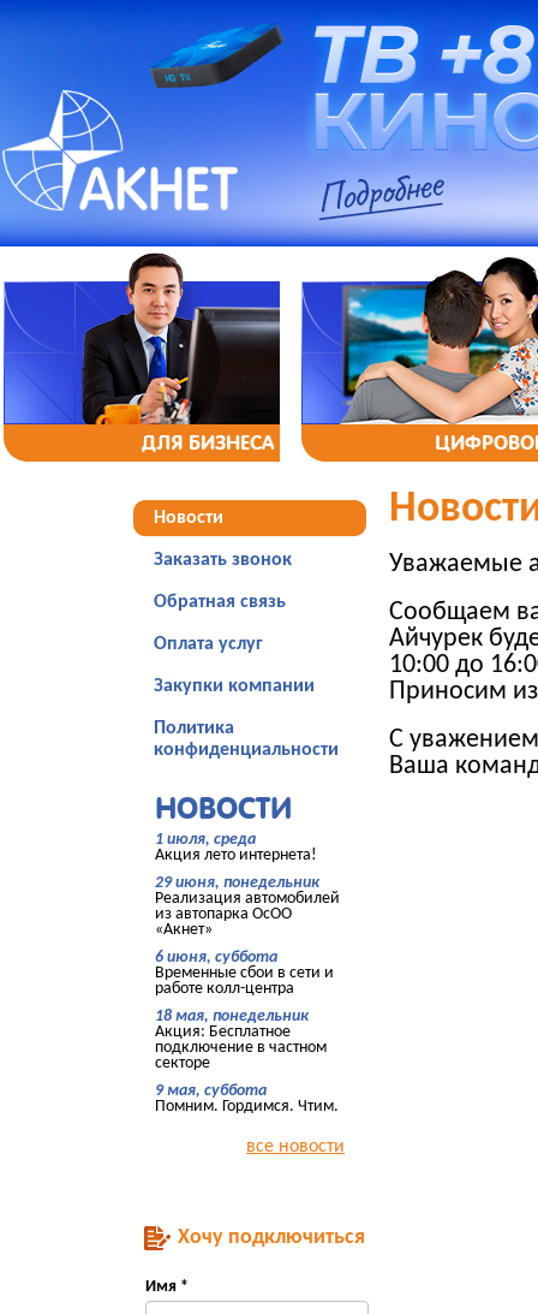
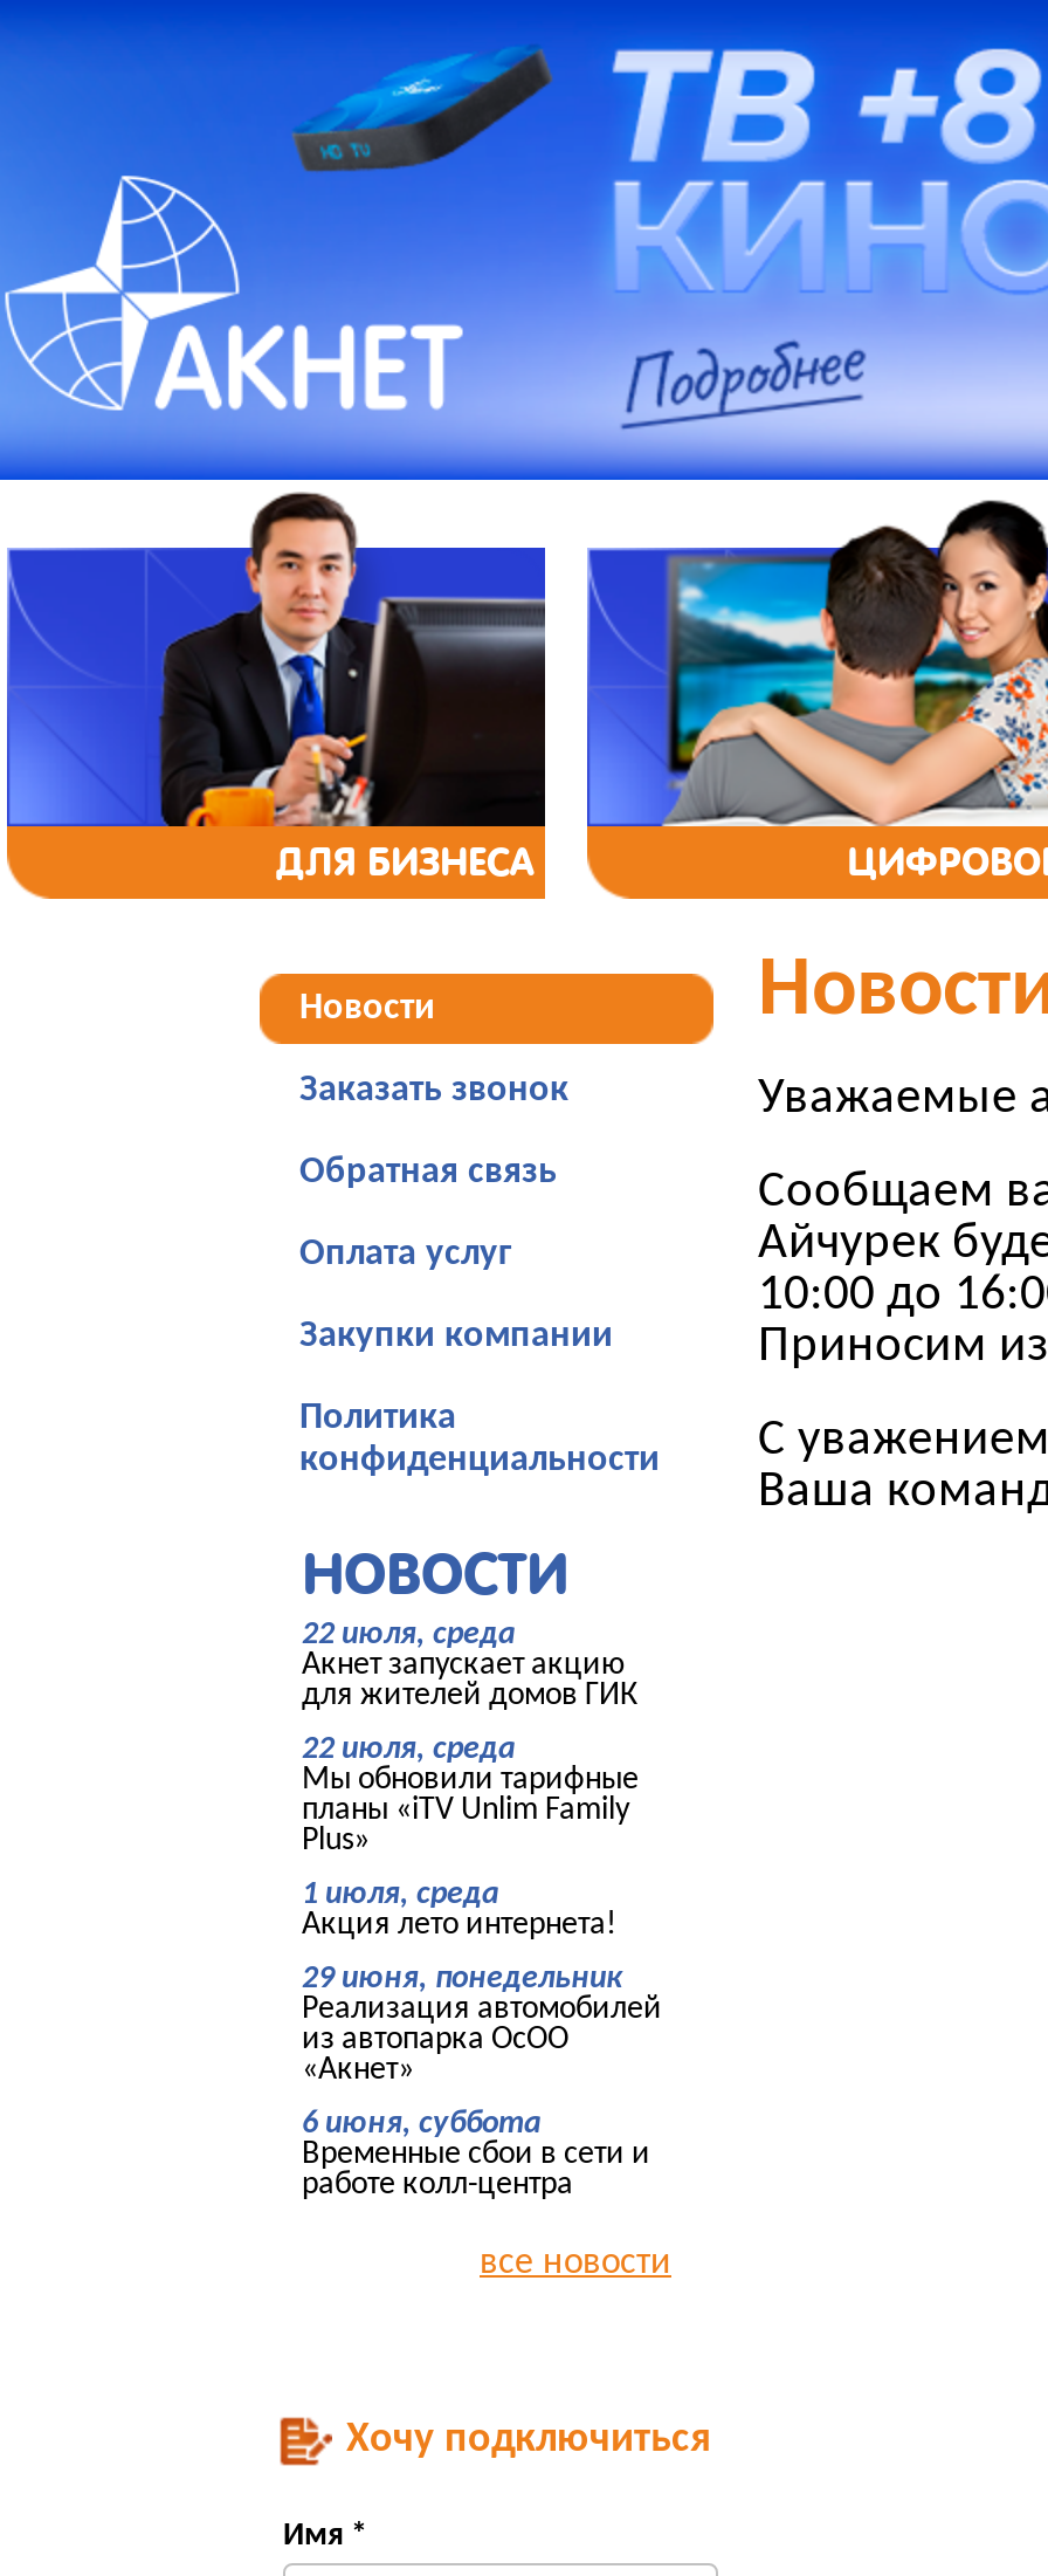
none -> [302,1617,639,1859] 22 июля, среда | Акнет запускает акцию | для жителей домов ГИК | 22 июля, среда | Мы обновили тарифные | планы «iTV Unlim Family | Plus»
moved [155,831,340,998] -> [302,1877,662,2203]: 1 июля, среда | Акция лето интернета! | 29 июня, понедельник | ... | Временные сбои в сети и | работе колл-центра
[155,1007,339,1116] 18 мая, понедельник | Акция: Бесплатное | подключение в частном | секторе | 9 мая, суббота | Помним. Гордимся. Чтим. -> none

